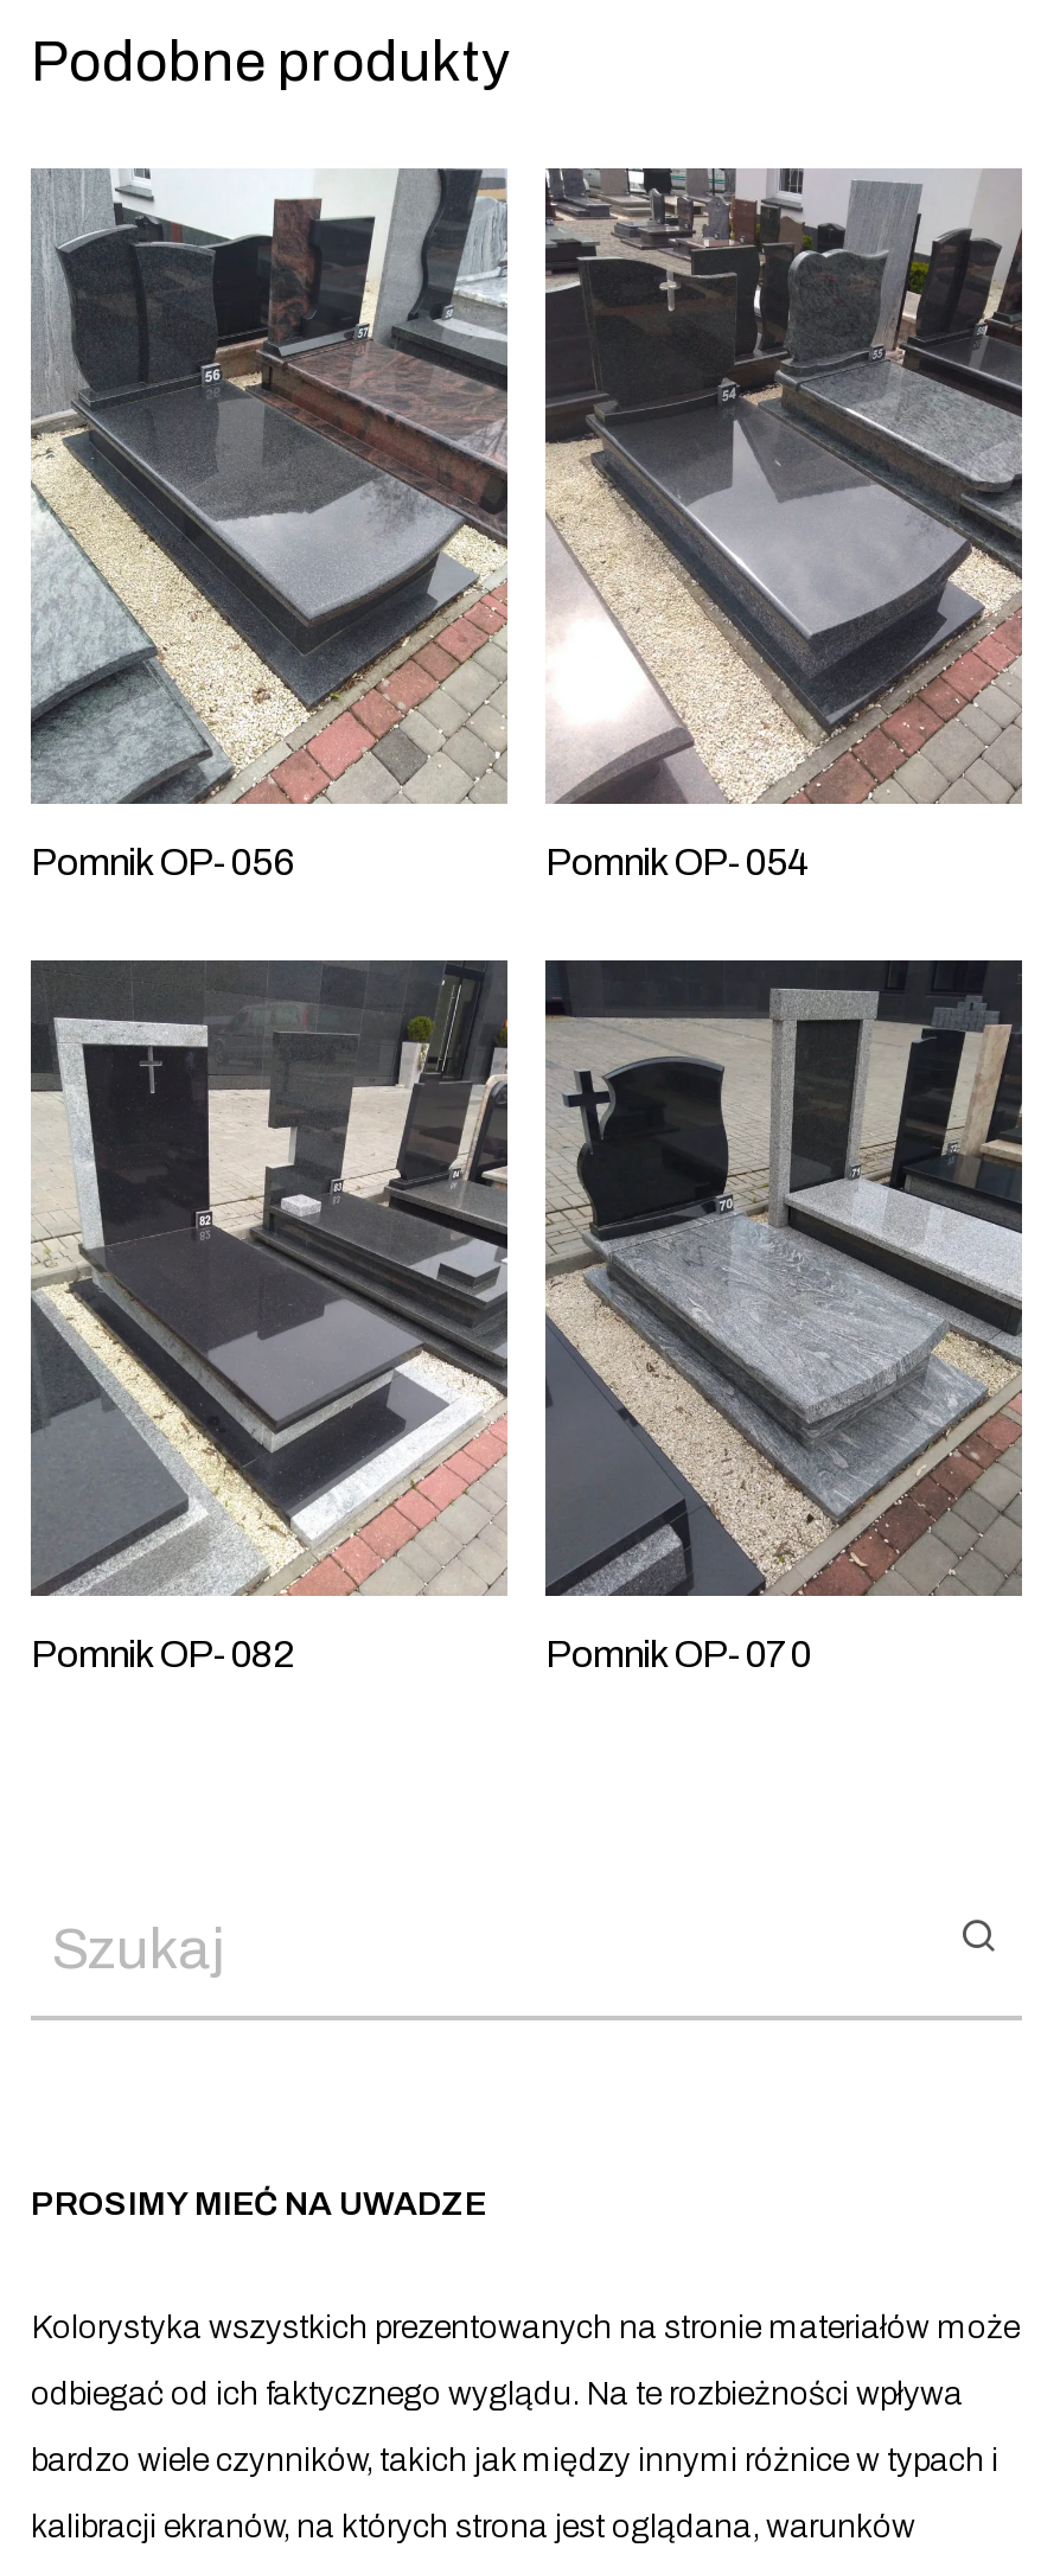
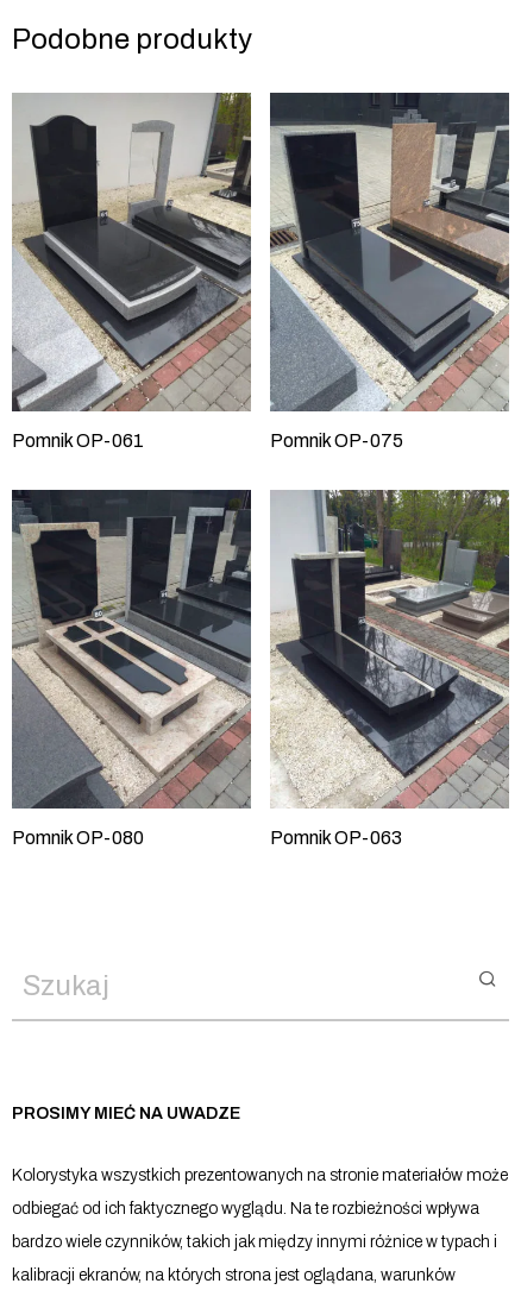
[31,167,510,884] [image] | Pomnik OP-056 -> [12,92,252,451] [image] | Pomnik OP-061
[543,167,1022,884] [image] | Pomnik OP-054 -> [269,92,509,451] [image] | Pomnik OP-075
[31,964,510,1676] [image] | Pomnik OP-082 -> [12,491,252,848] [image] | Pomnik OP-080
[543,959,1024,1676] [image] | Pomnik OP-070 -> [270,489,509,848] [image] | Pomnik OP-063

